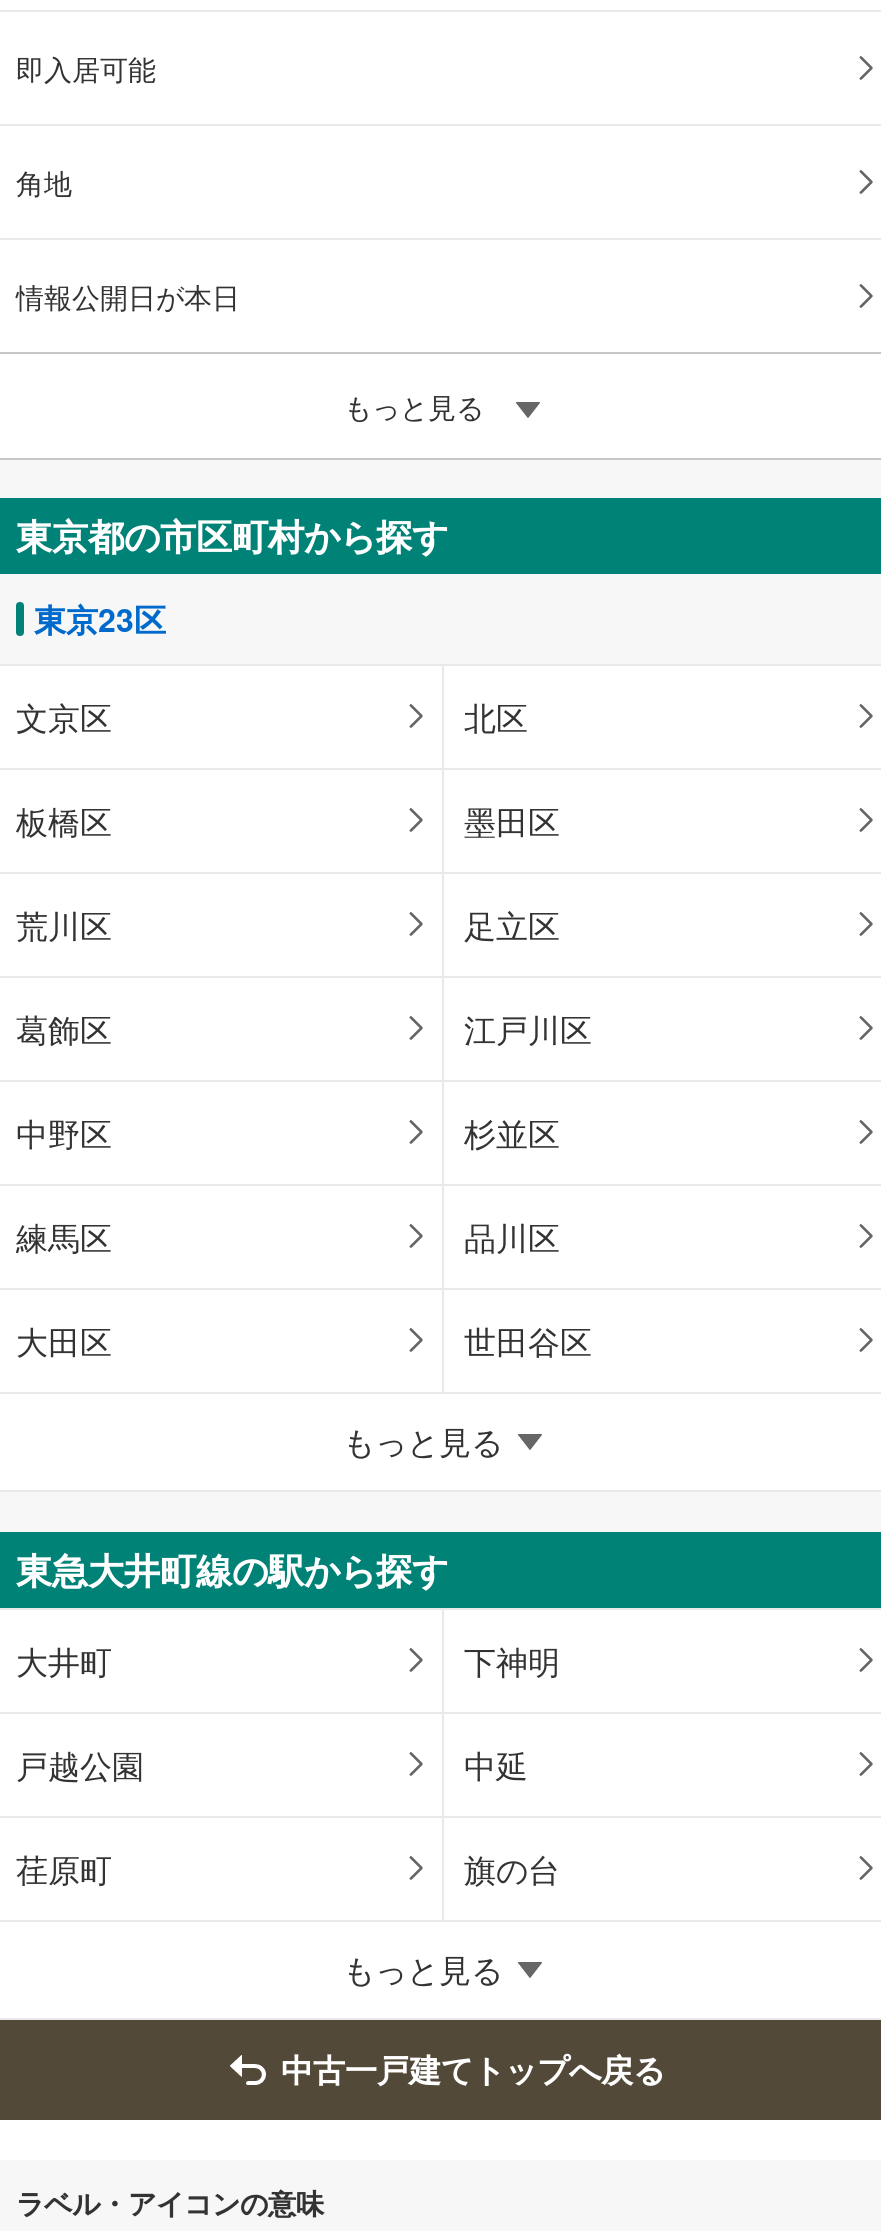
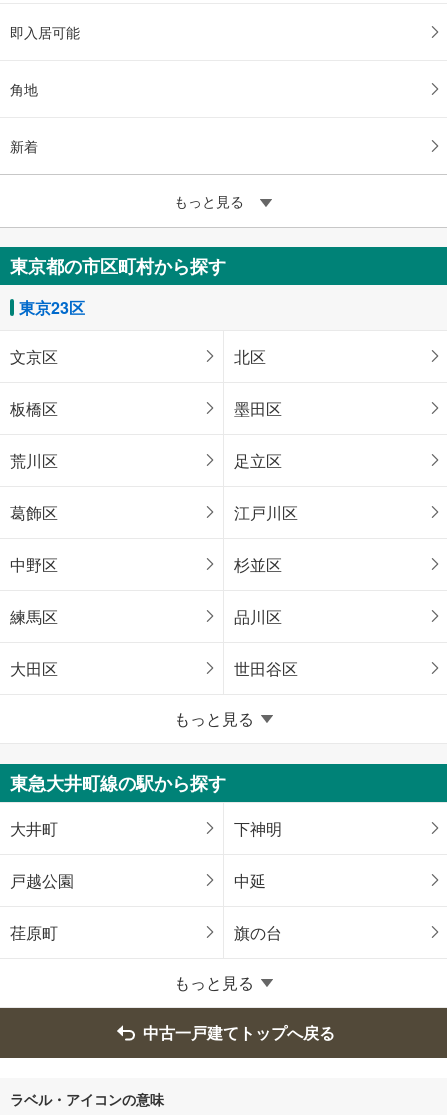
[16,276,240,316] 情報公開日が本日 -> [10,136,38,156] 新着

